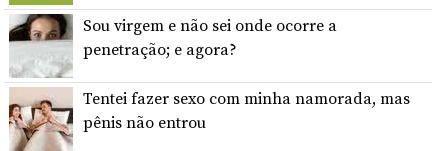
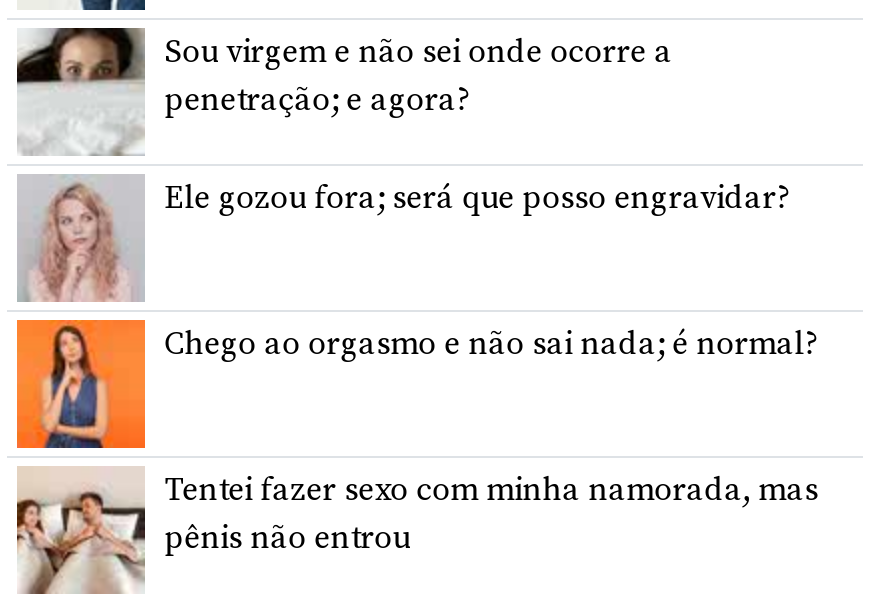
none -> [15,318,821,450] [image] | Chego ao orgasmo e não sai nada; é normal?
none -> [17,176,793,302] [image] | Ele gozou fora; será que posso engravidar?

